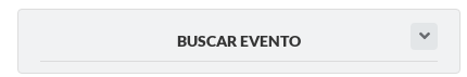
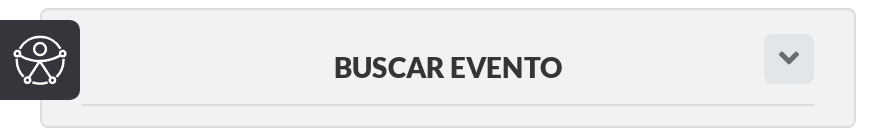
none -> [6,18,82,102] [image]

